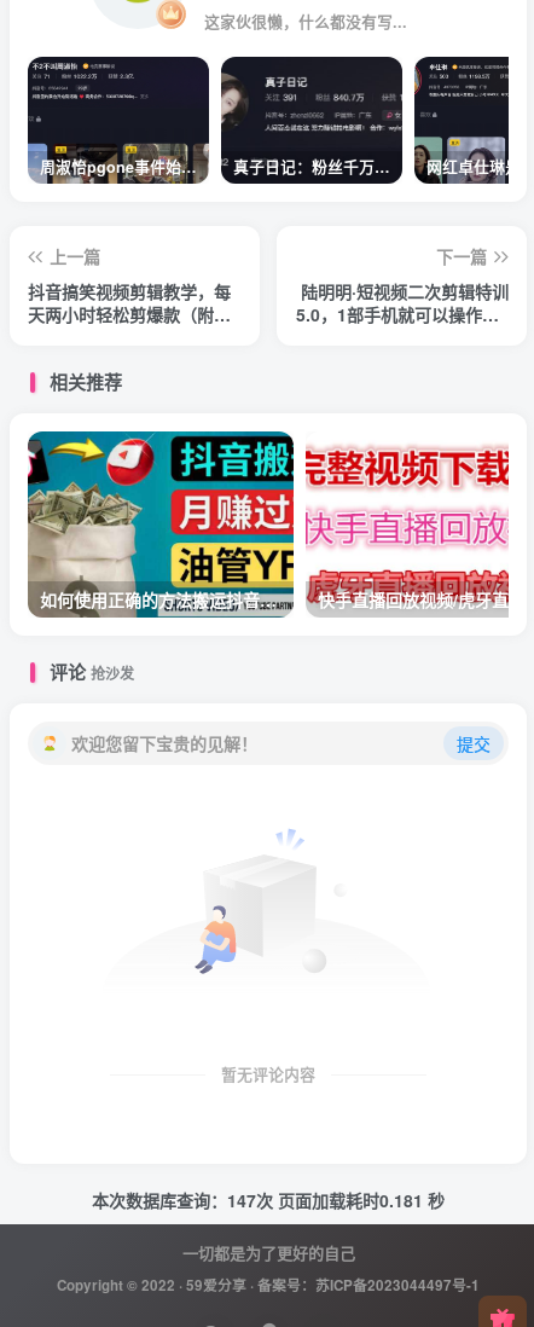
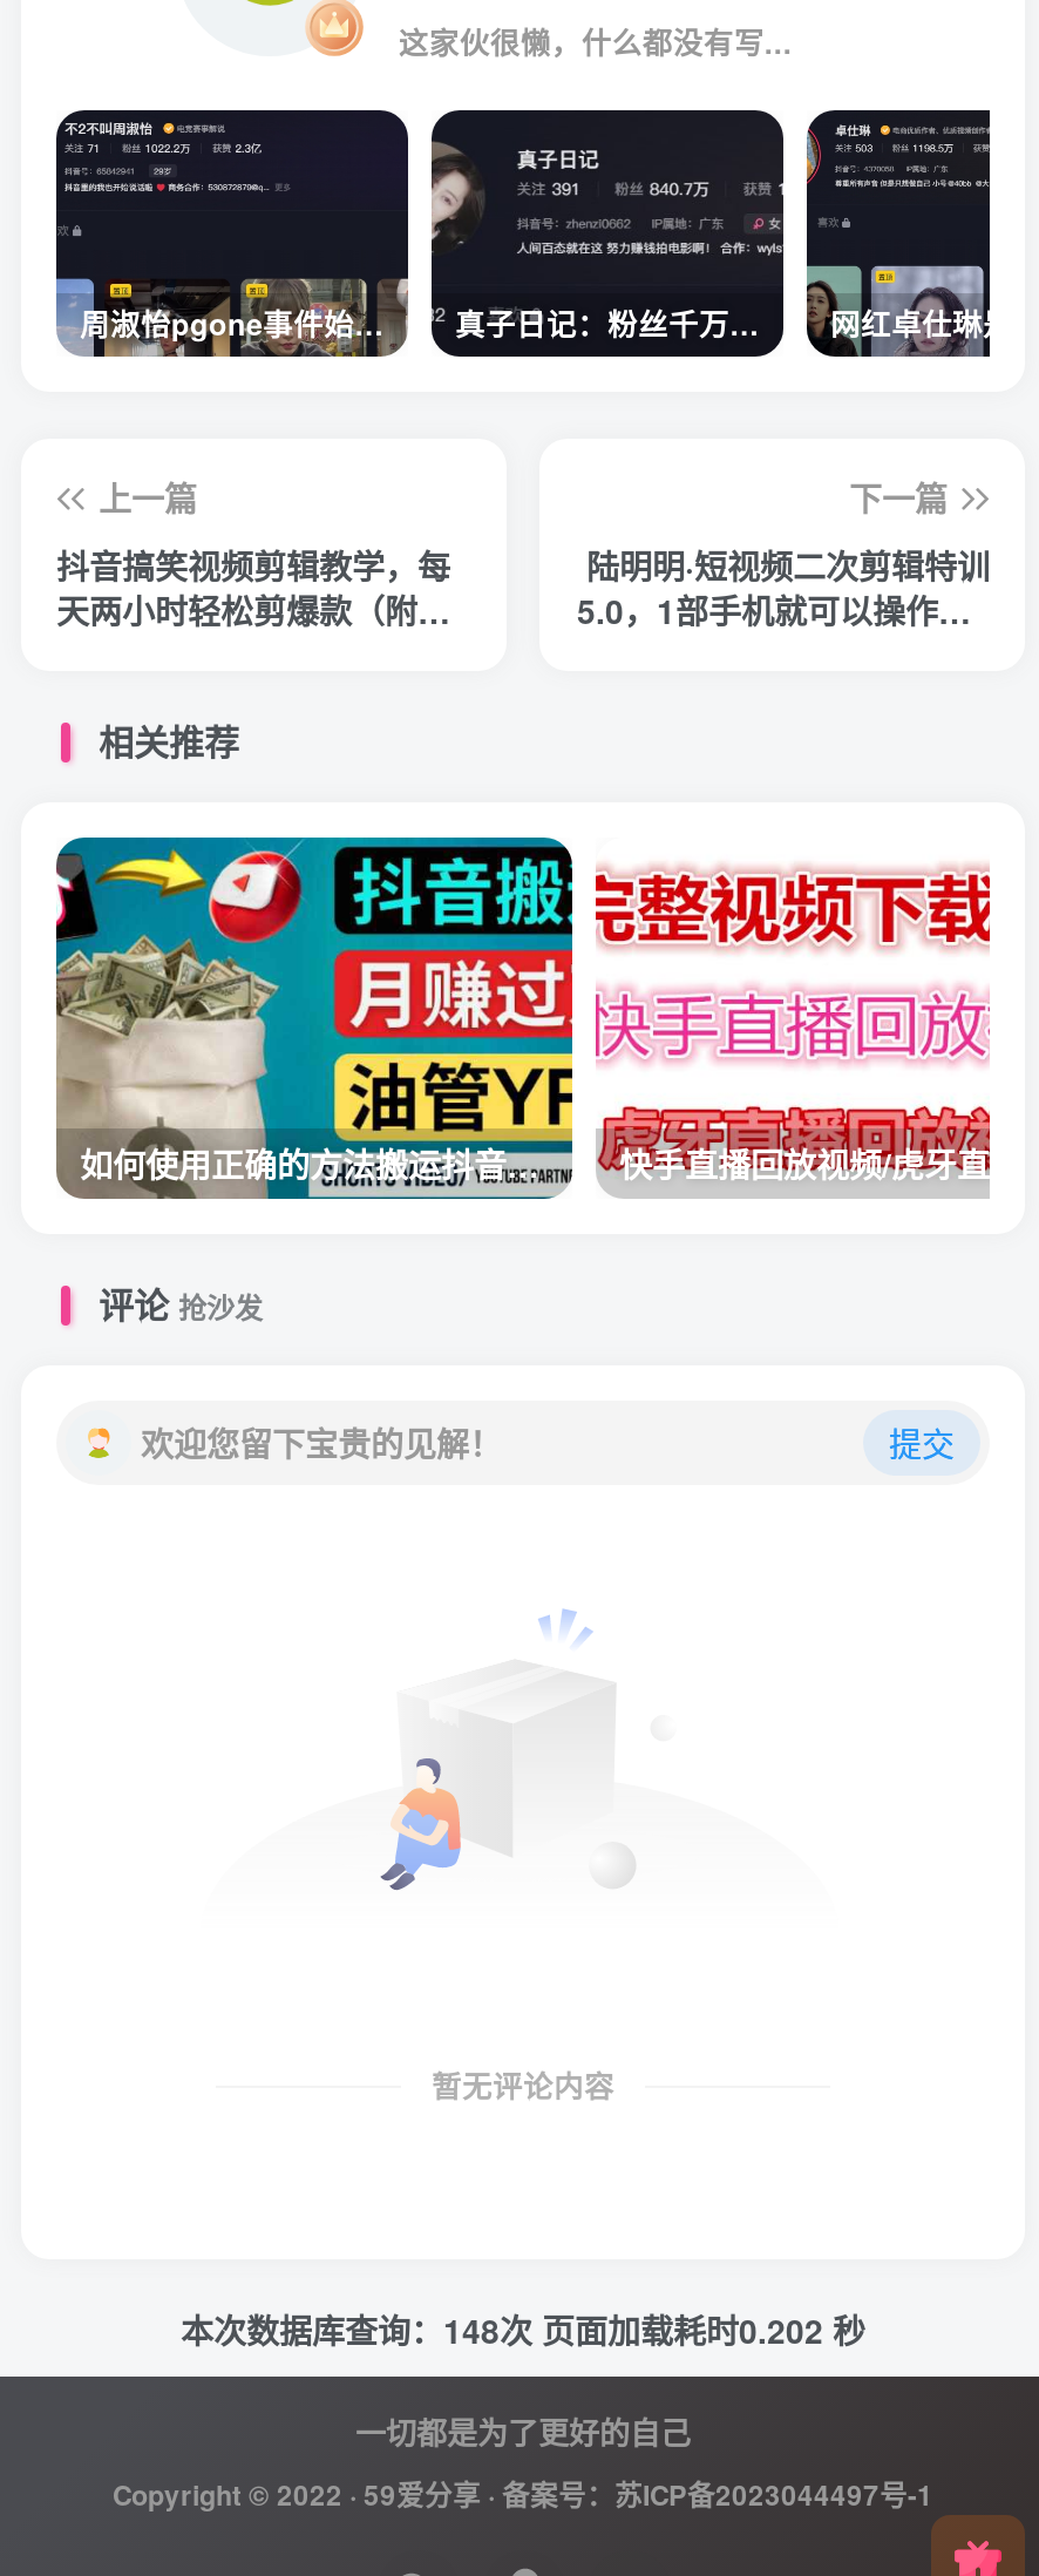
[92,1188,445,1212] 本次数据库查询：147次 页面加载耗时0.181 秒 -> [181,2306,865,2353] 本次数据库查询：148次 页面加载耗时0.202 秒

